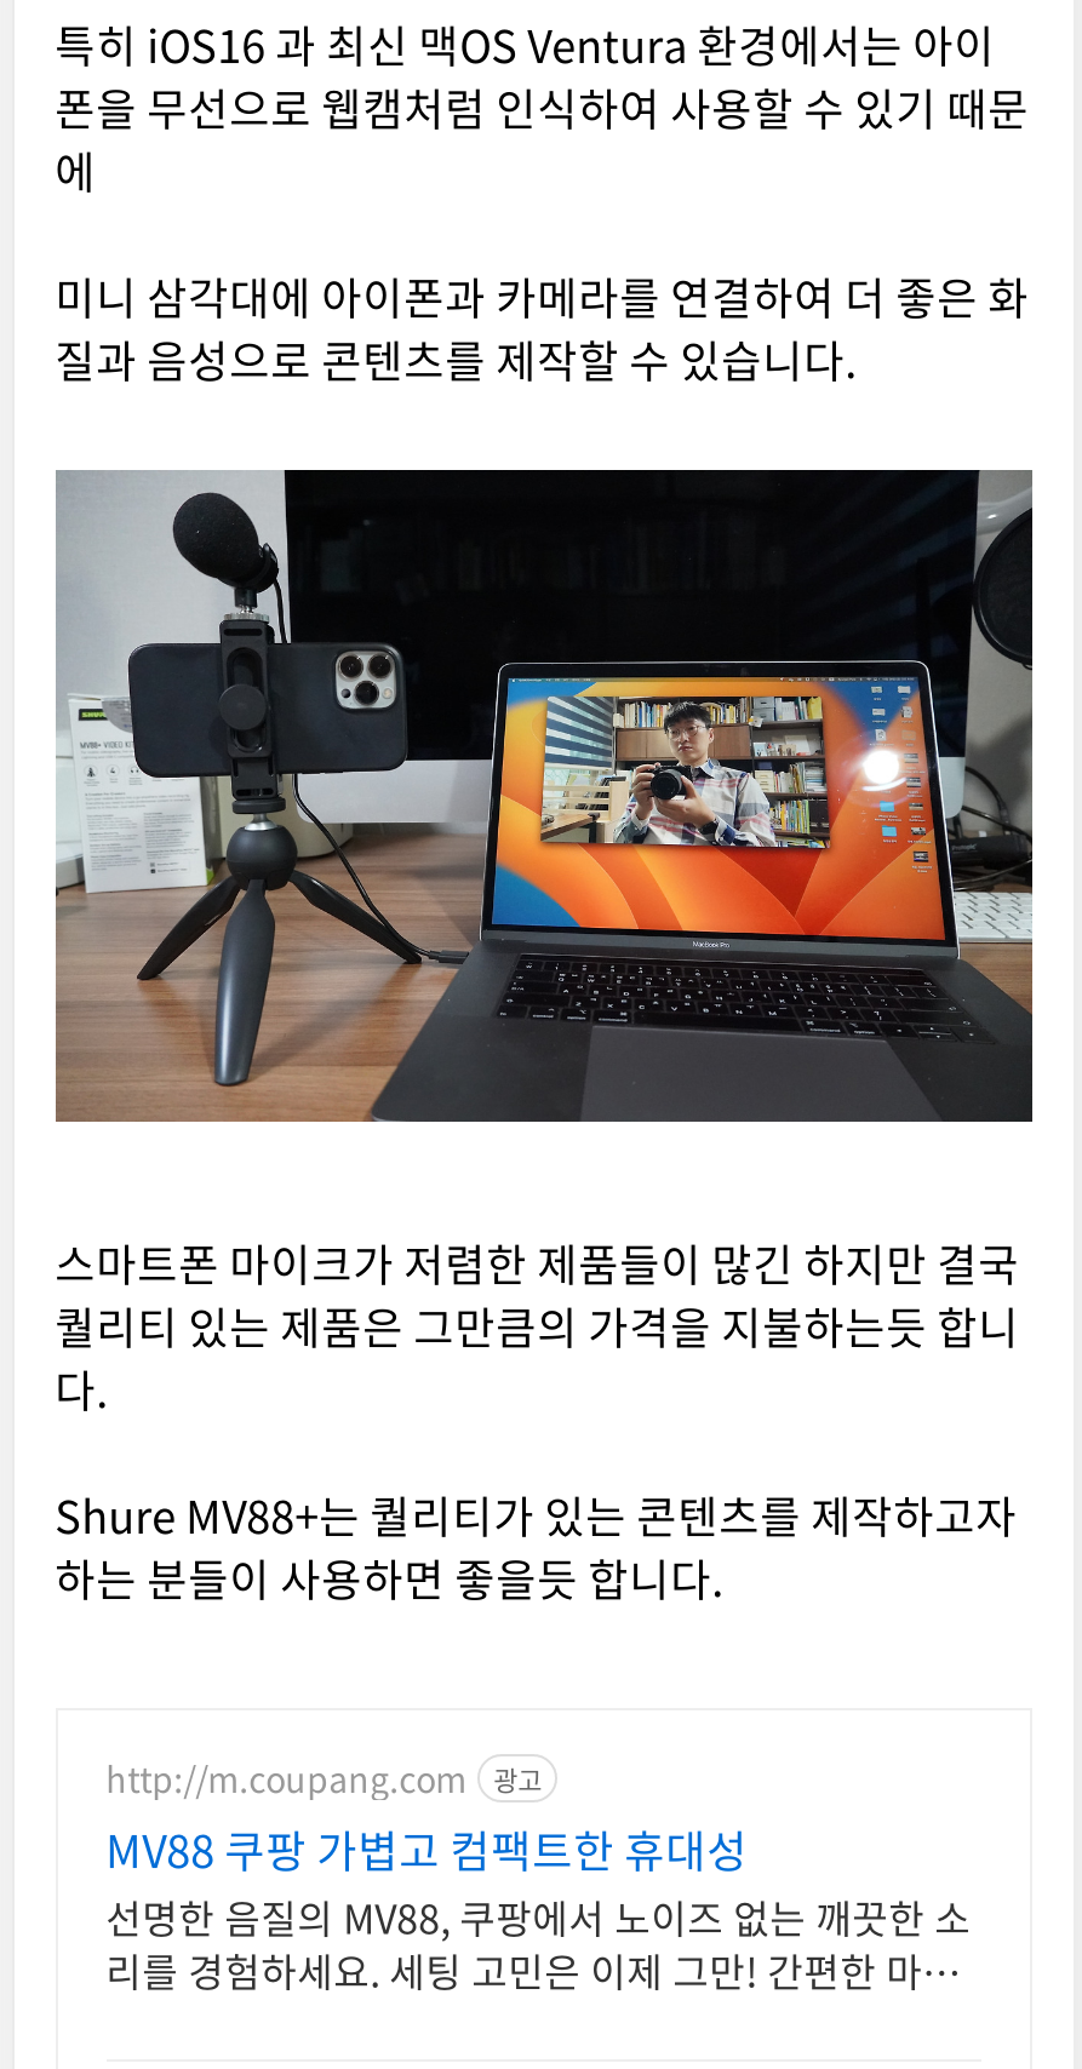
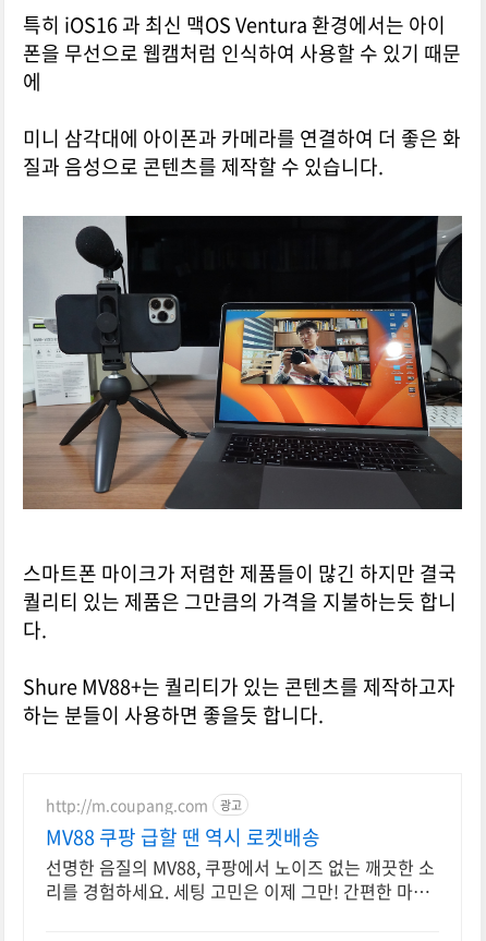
[106,1818,748,1883] MV88 쿠팡 가볍고 컴팩트한 휴대성 -> [45,822,320,852] MV88 쿠팡 급할 땐 역시 로켓배송

